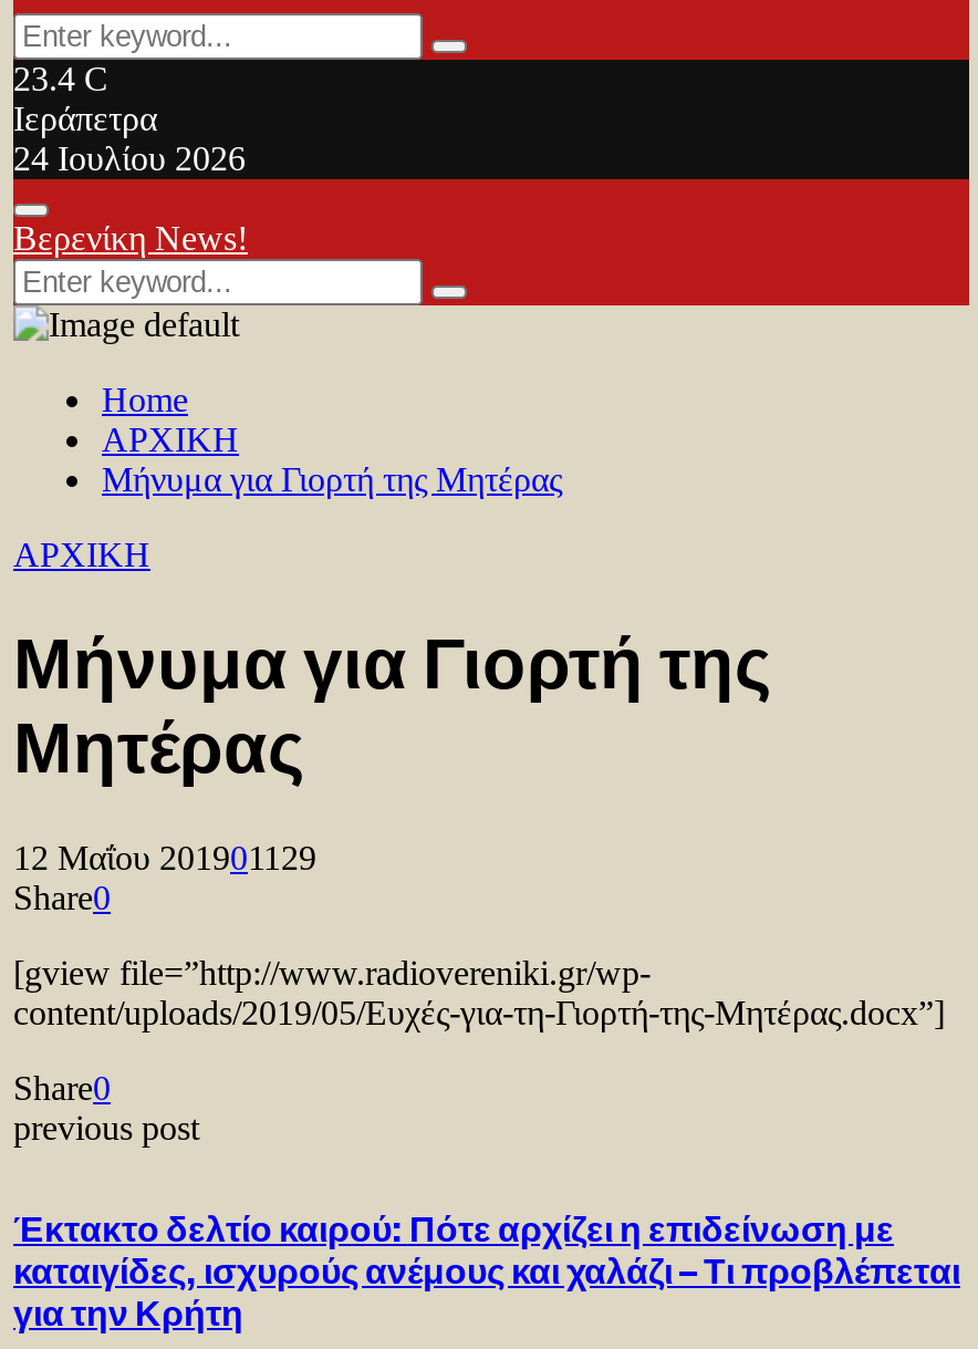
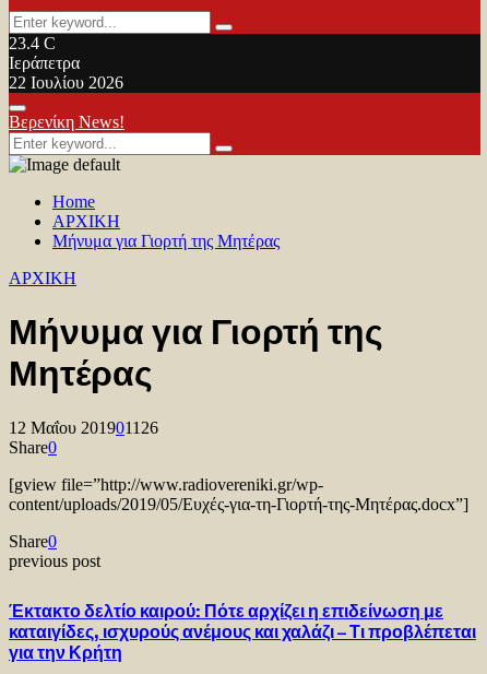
[13,139,246,177] 24 Ιουλίου 2026 -> [9,73,123,92] 22 Ιουλίου 2026
[13,838,316,876] 12 Μαΐου 201901129 -> [9,418,158,437] 12 Μαΐου 201901126

